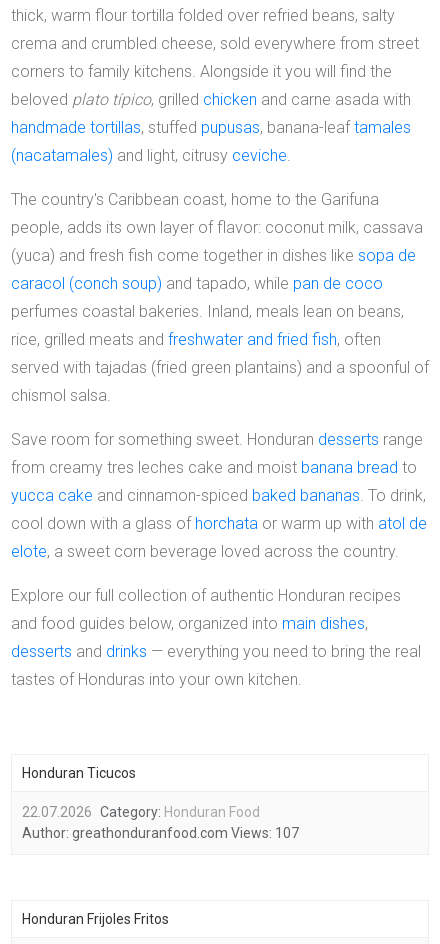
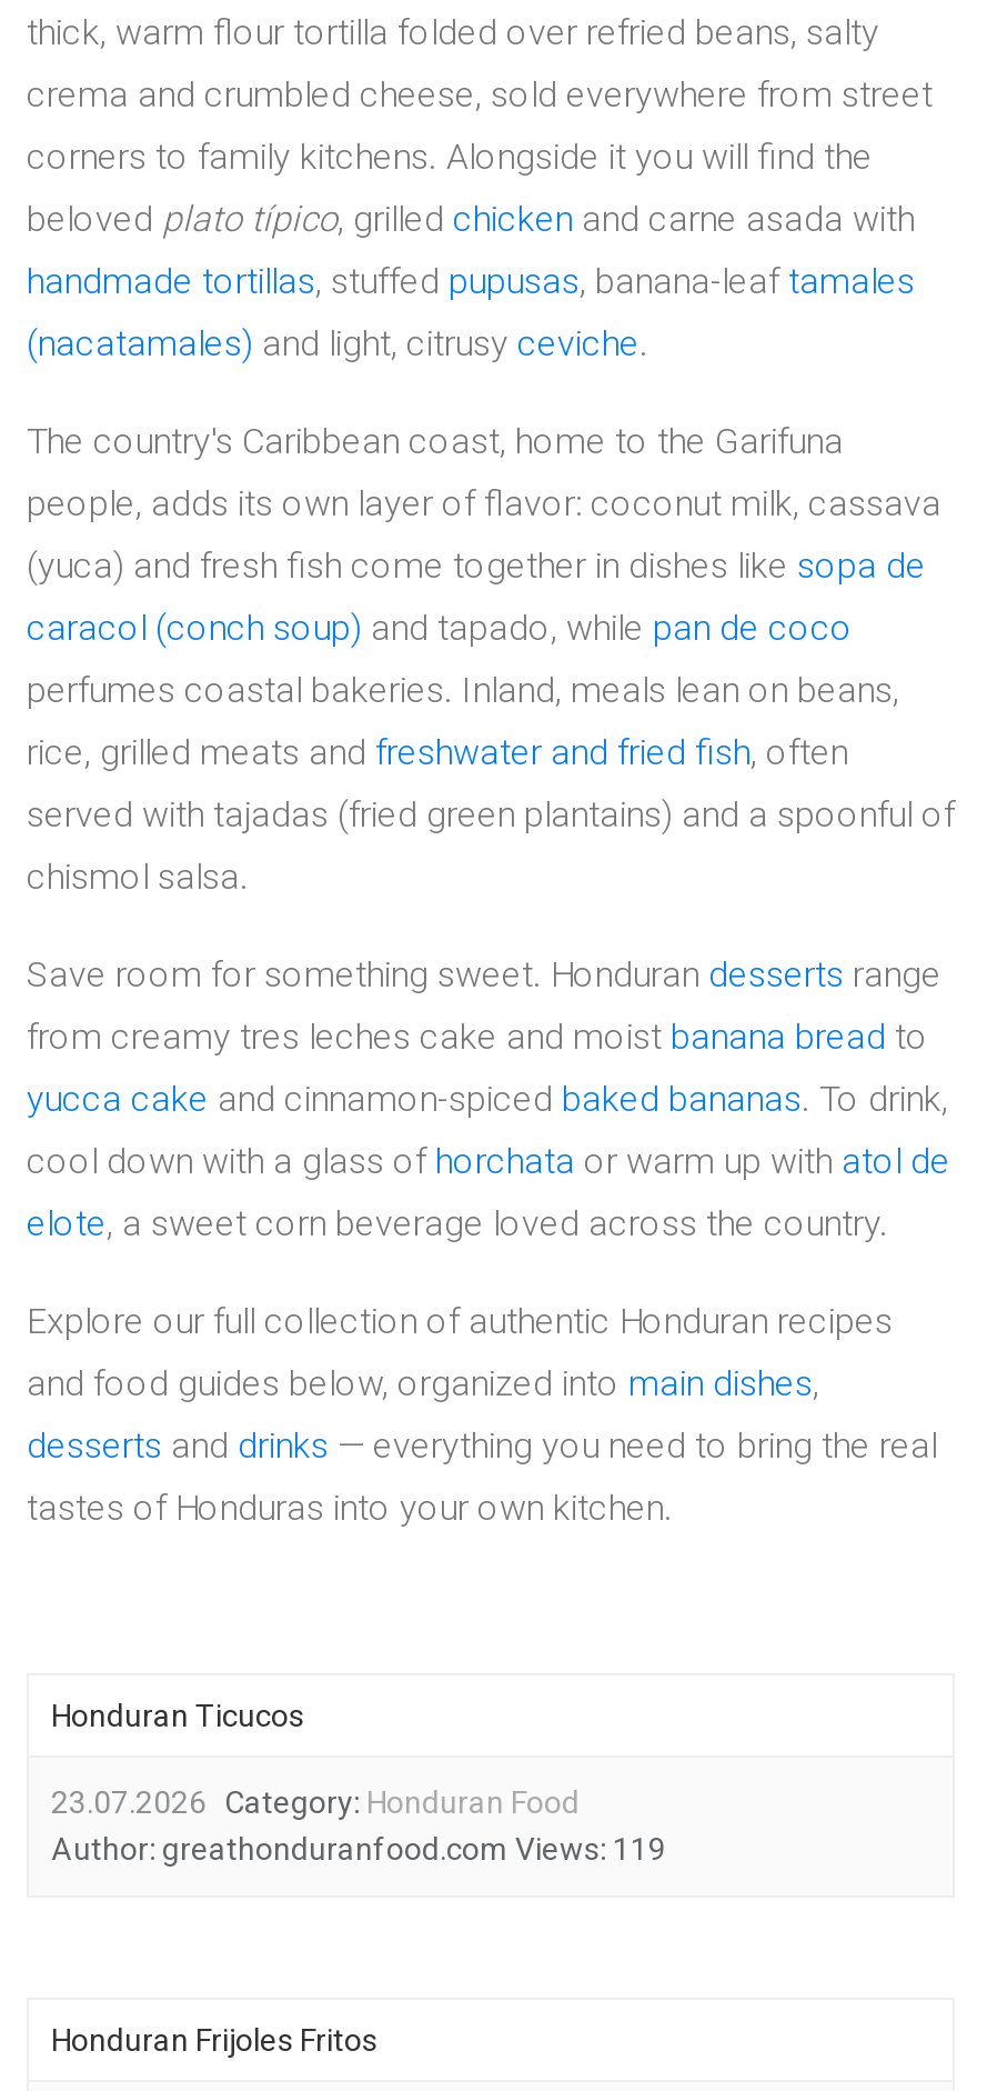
[22,804,260,820] 22.07.2026 Category: Honduran Food -> [51,1784,580,1820] 23.07.2026 Category: Honduran Food
[22,825,299,841] Author: greathonduranfood.com Views: 107 -> [51,1831,666,1867] Author: greathonduranfood.com Views: 119

